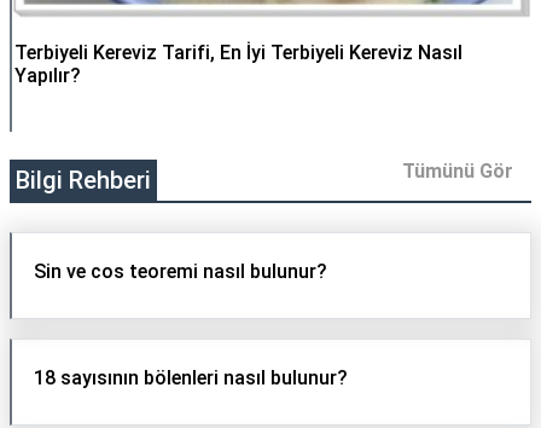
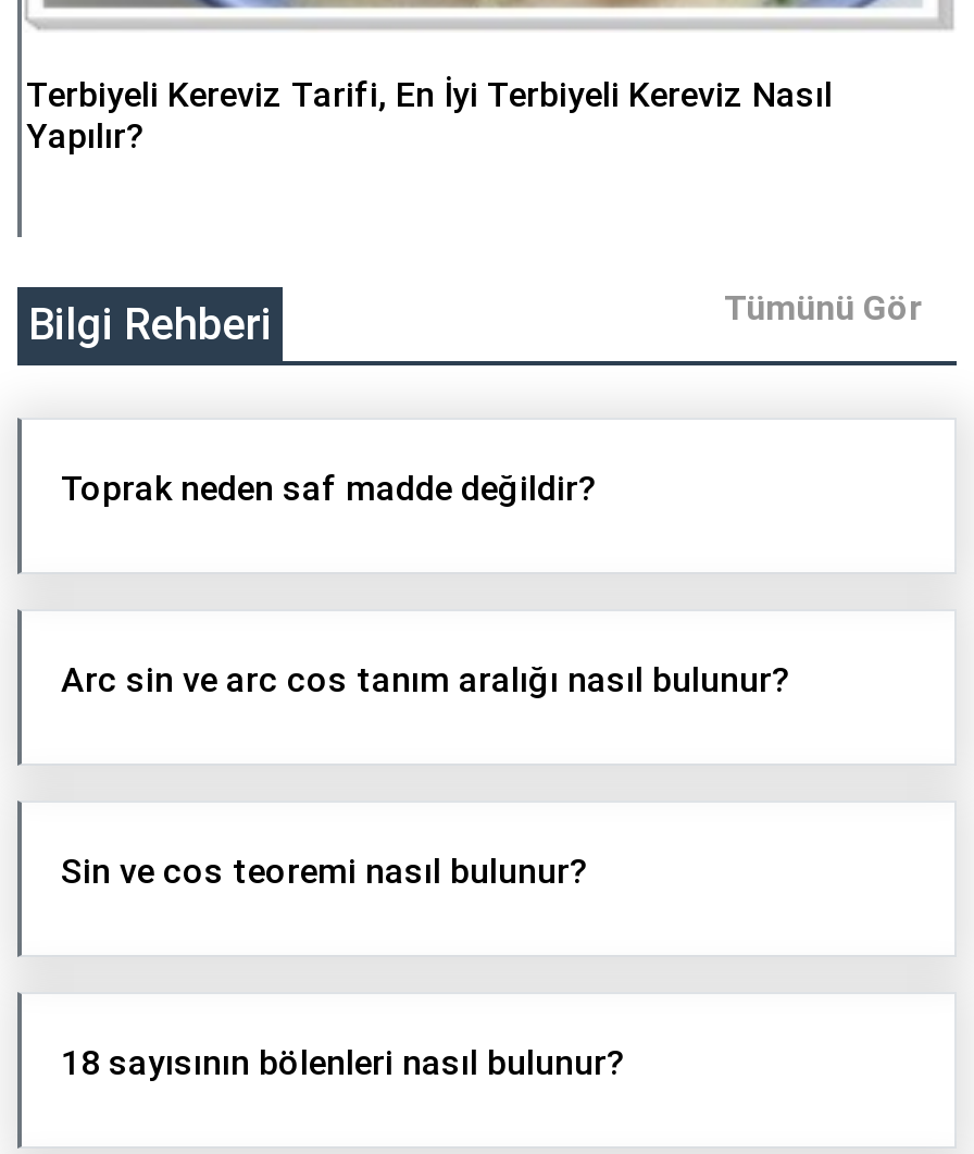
none -> [61,469,598,510] Toprak neden saf madde değildir?
none -> [61,660,791,702] Arc sin ve arc cos tanım aralığı nasıl bulunur?

